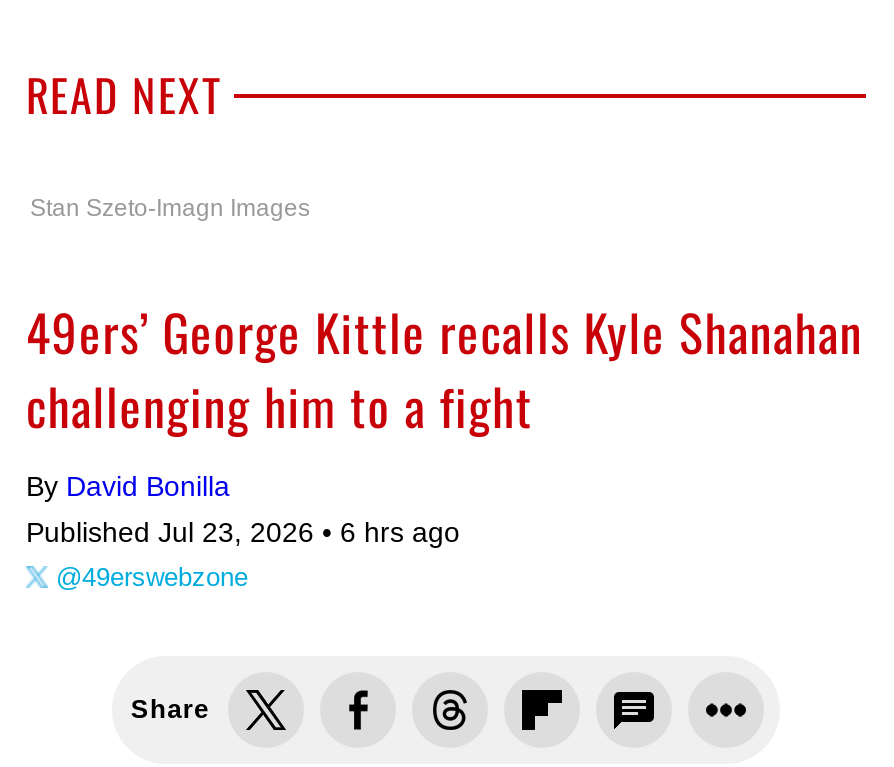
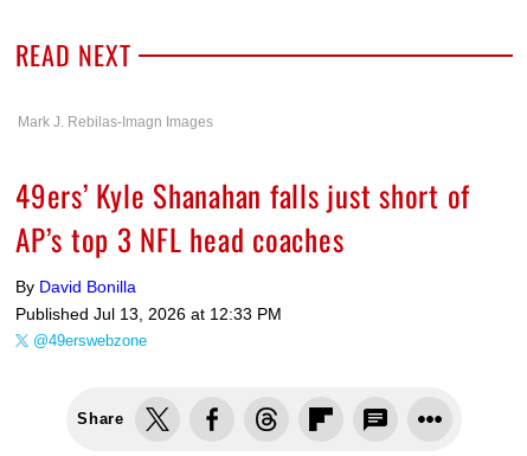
[30,194,310,222] Stan Szeto-Imagn Images -> [18,114,213,130] Mark J. Rebilas-Imagn Images
[26,294,863,442] 49ers’ George Kittle recalls Kyle Shanahan | challenging him to a fight -> [15,173,470,261] 49ers’ Kyle Shanahan falls just short of | AP’s top 3 NFL head coaches
[26,516,460,548] Published Jul 23, 2026 • 6 hrs ago -> [15,305,282,323] Published Jul 13, 2026 at 12:33 PM

